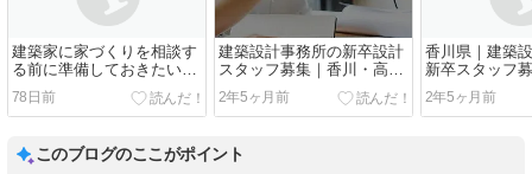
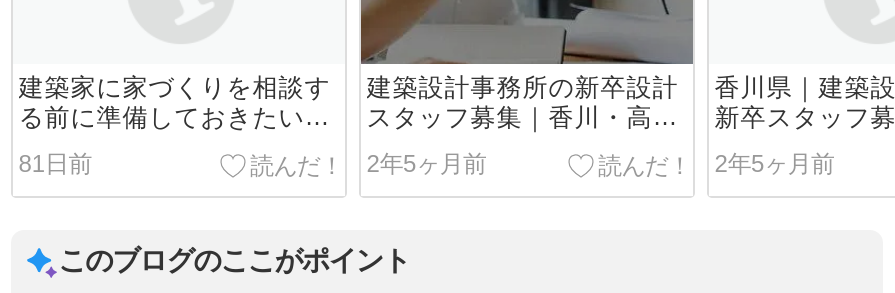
[12,89,55,106] 78日前 -> [19,151,92,179] 81日前

